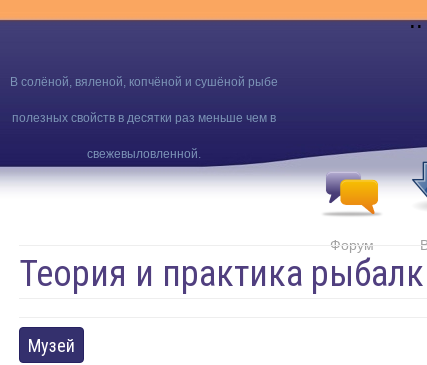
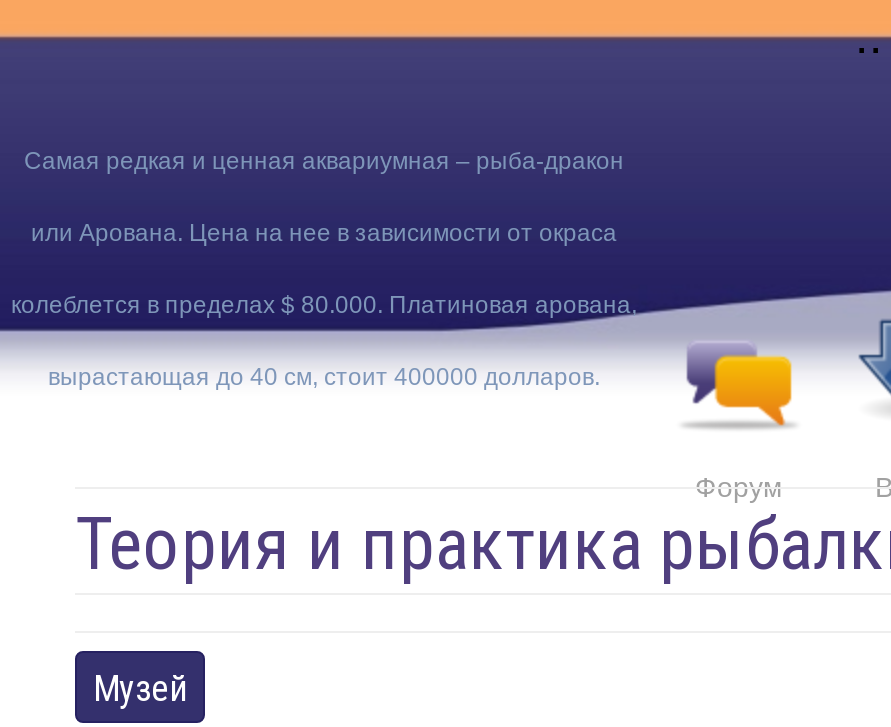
[10,75,278,161] В солёной, вяленой, копчёной и сушёной рыбе | полезных свойств в десятки раз меньше чем в | свежевыловленной. -> [11,147,637,391] Самая редкая и ценная аквариумная – рыба-дракон | или Арована. Цена на нее в зависимости от окраса | колеблется в пределах $ 80.000. Платиновая арована, | вырастающая до 40 см, стоит 400000 долларов.

